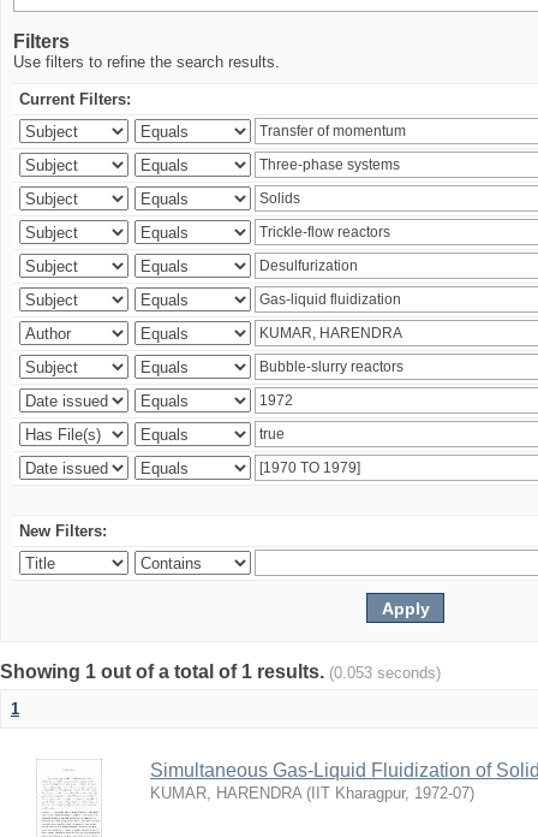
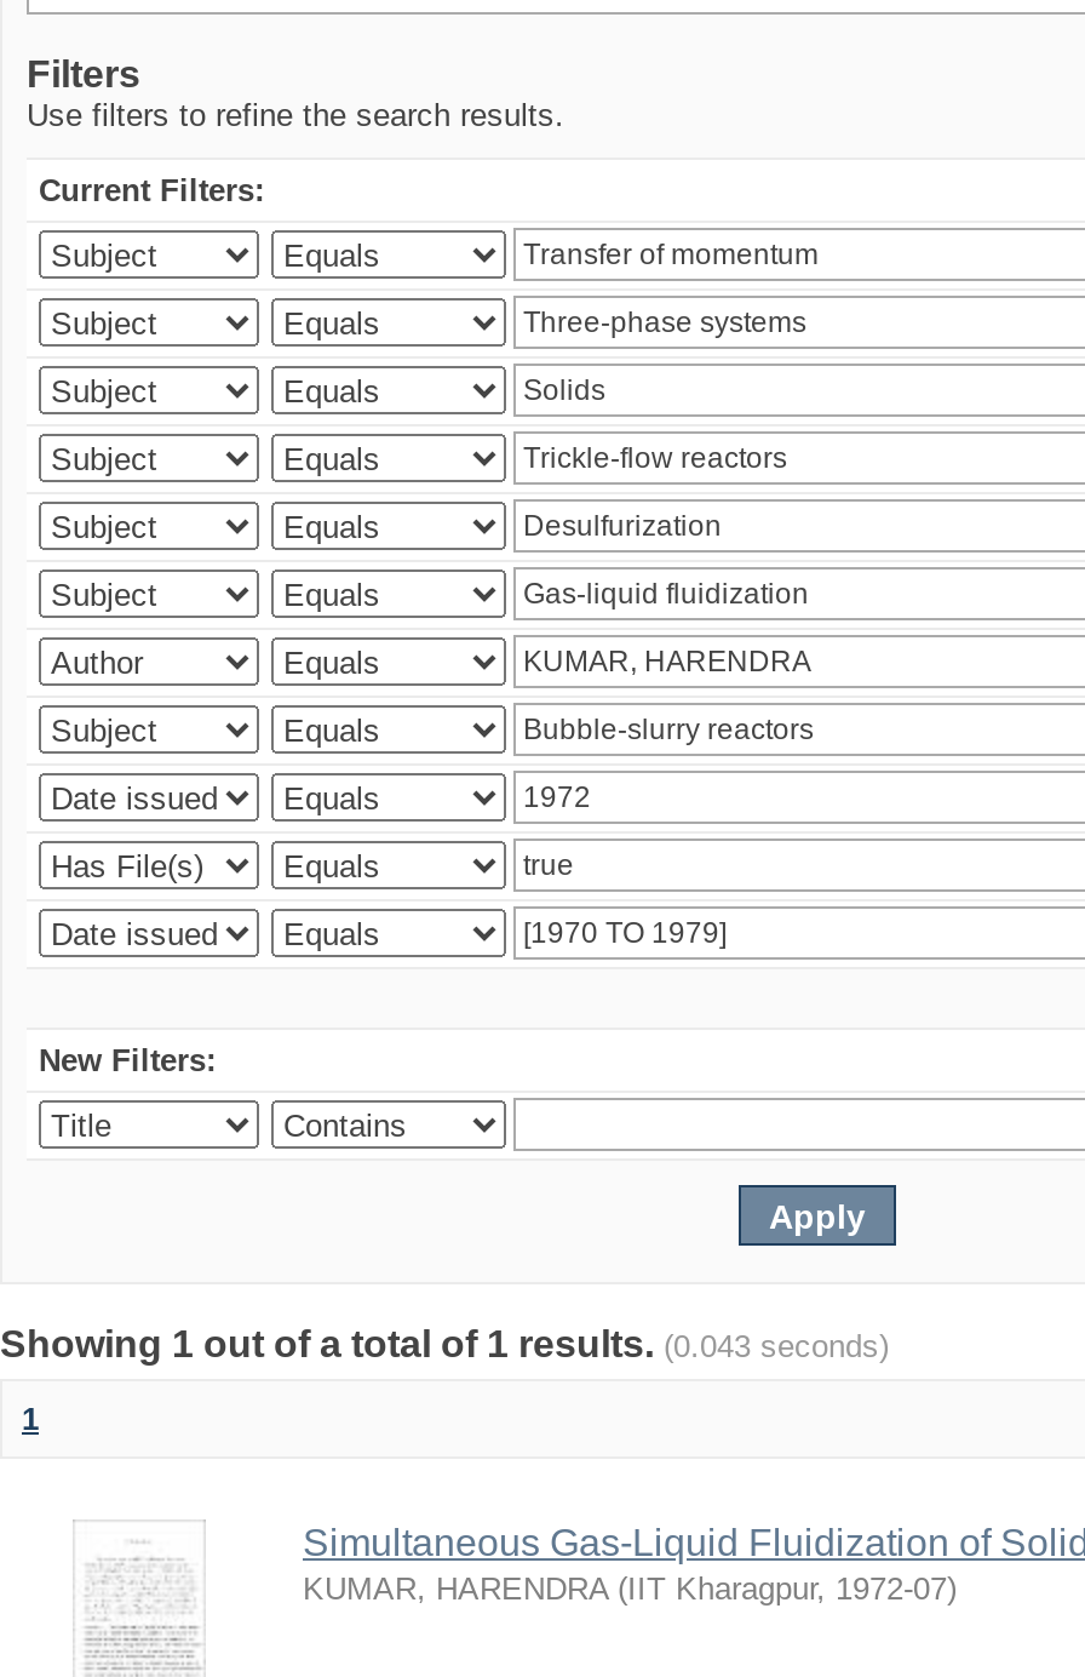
[0,661,441,682] Showing 1 out of a total of 1 results. (0.053 seconds) -> [0,1323,889,1364] Showing 1 out of a total of 1 results. (0.043 seconds)

